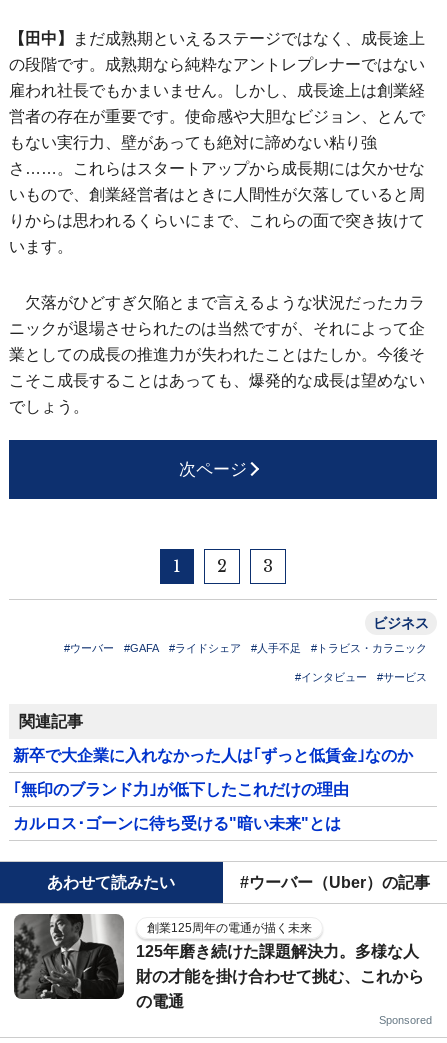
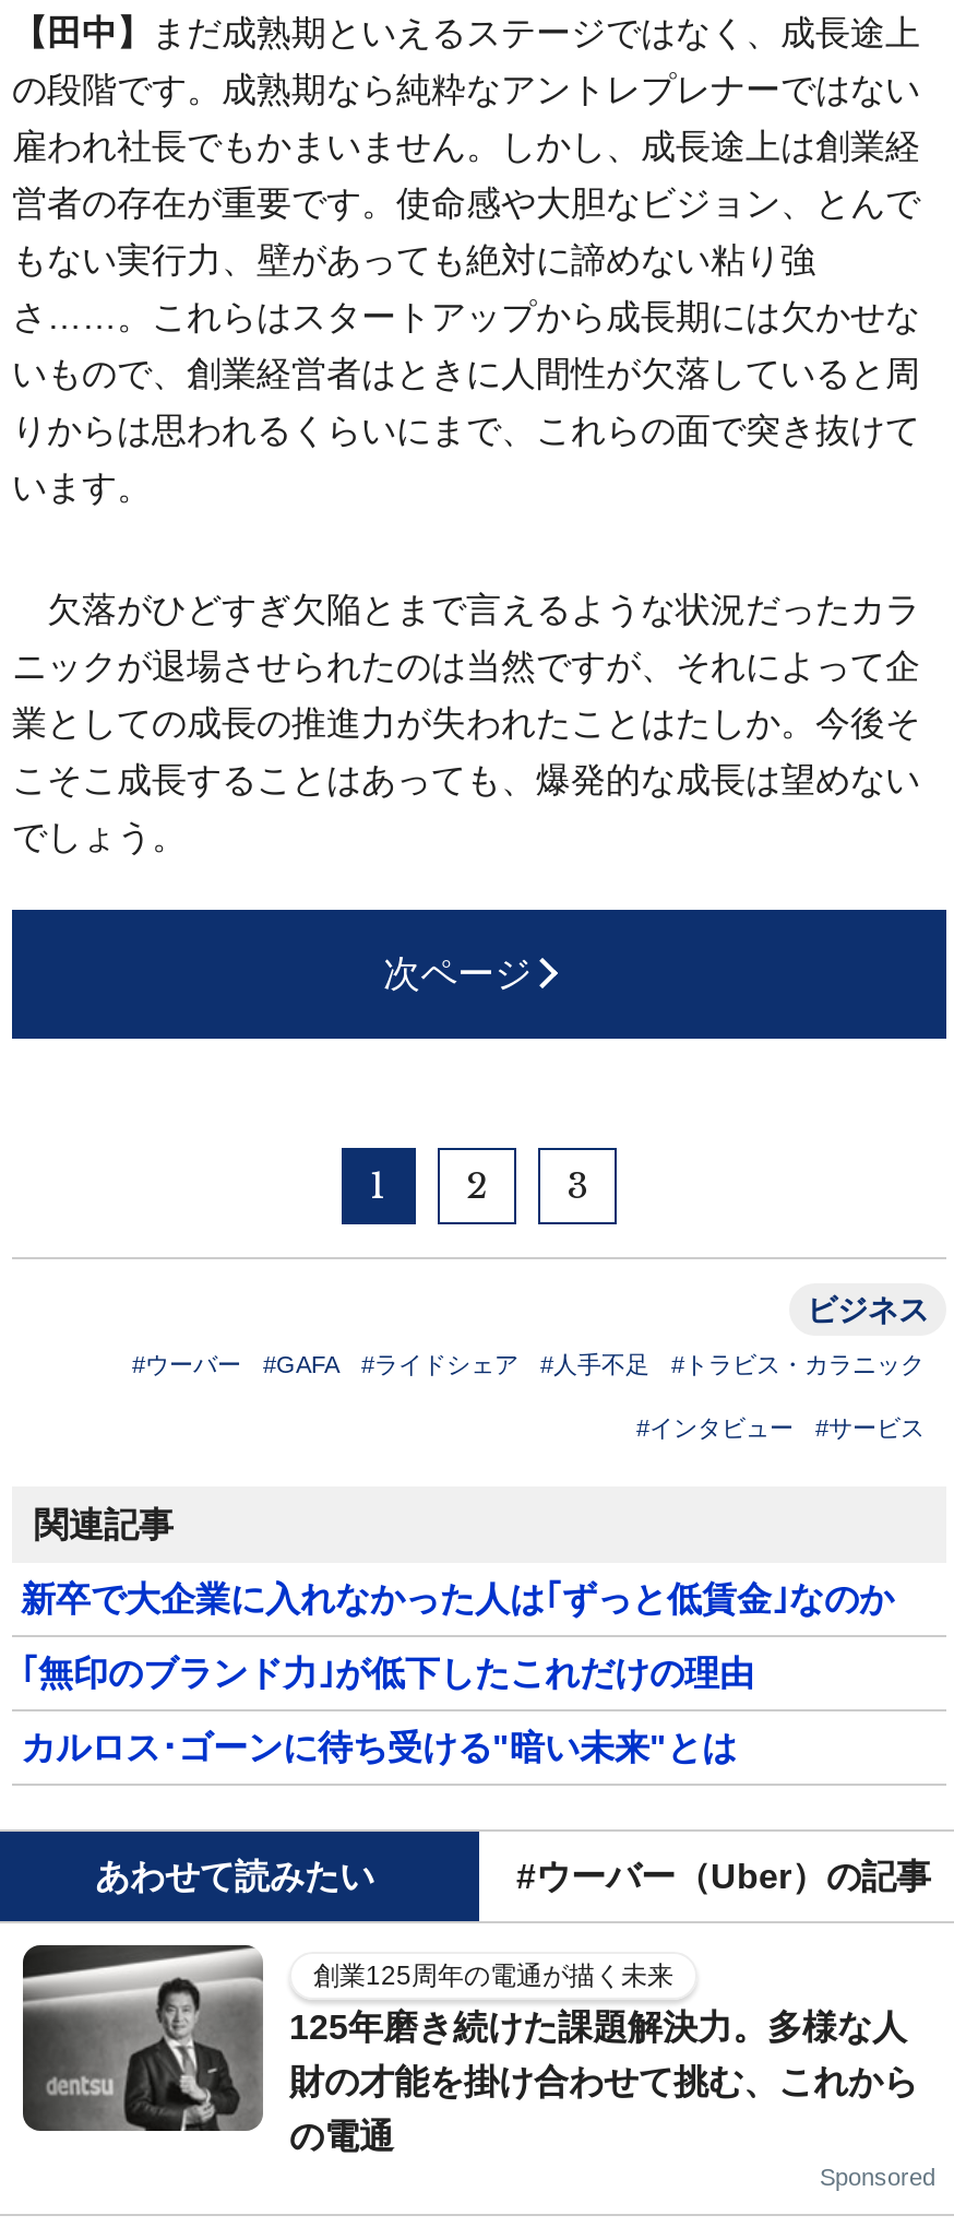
[15,914,124,999] [image] -> [23,1943,261,2131] [image]

